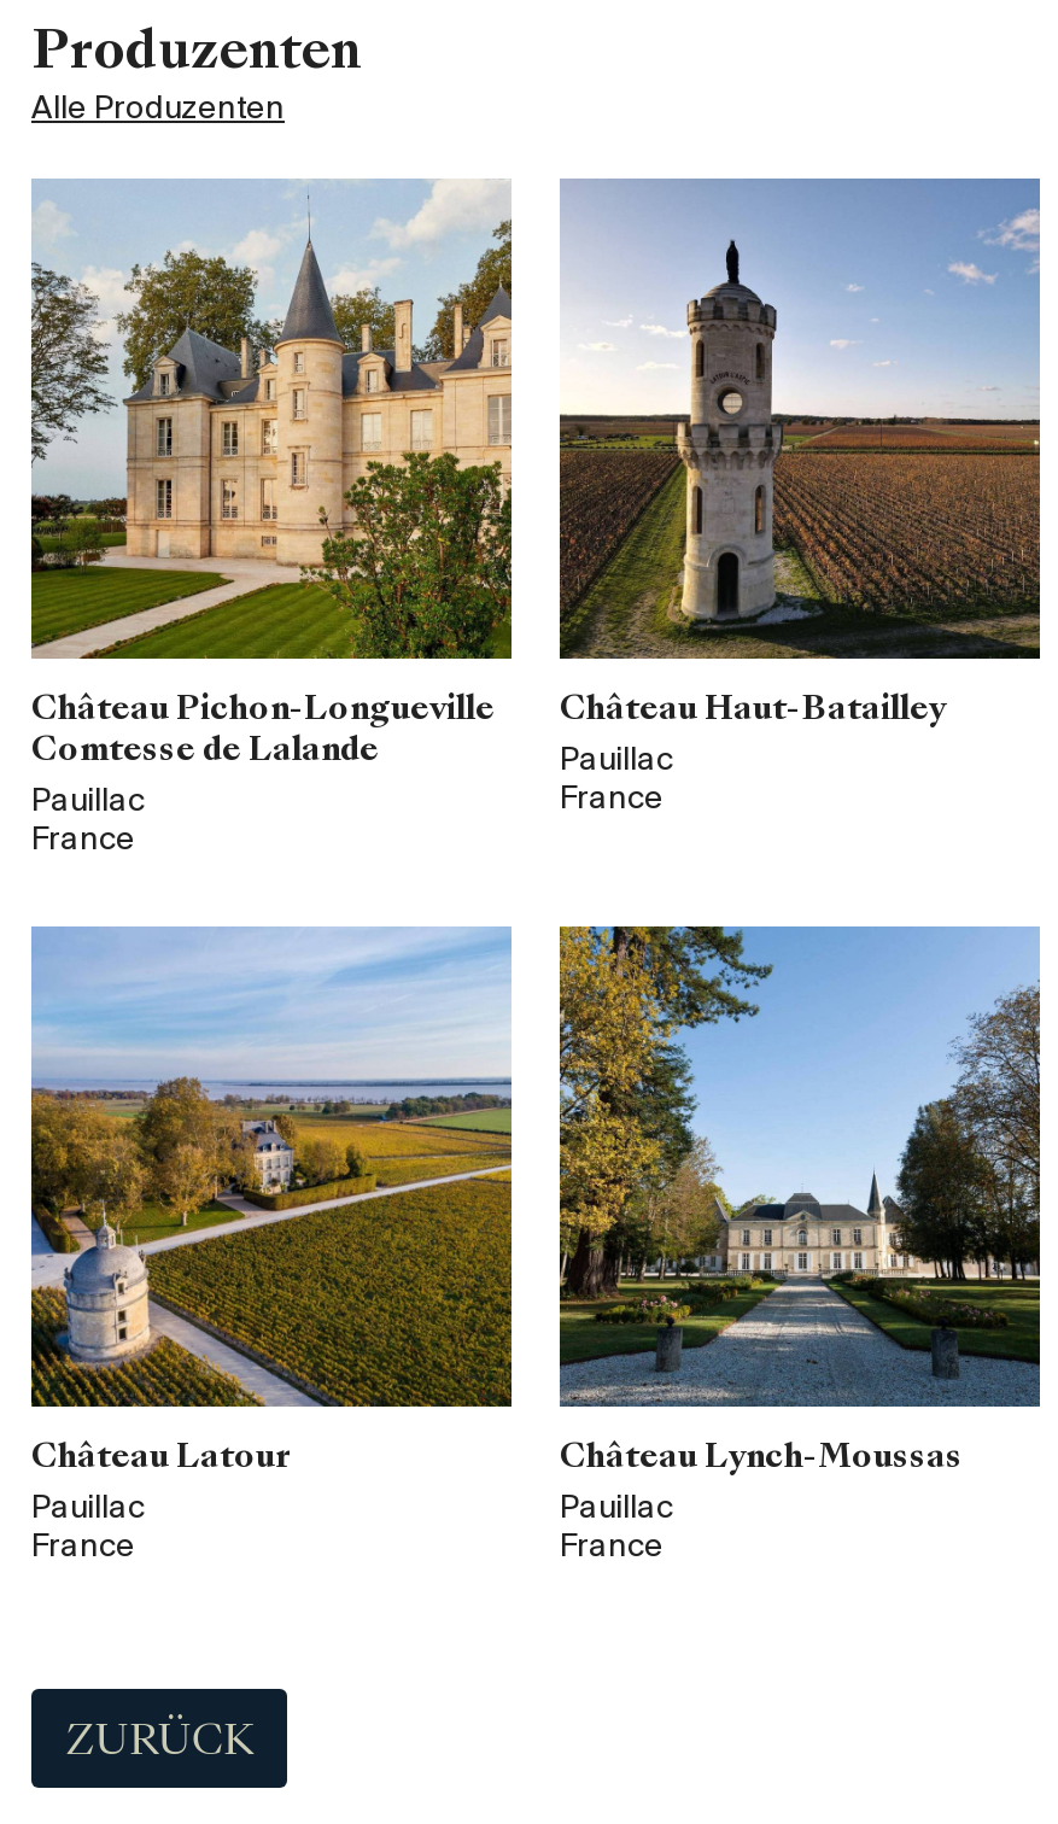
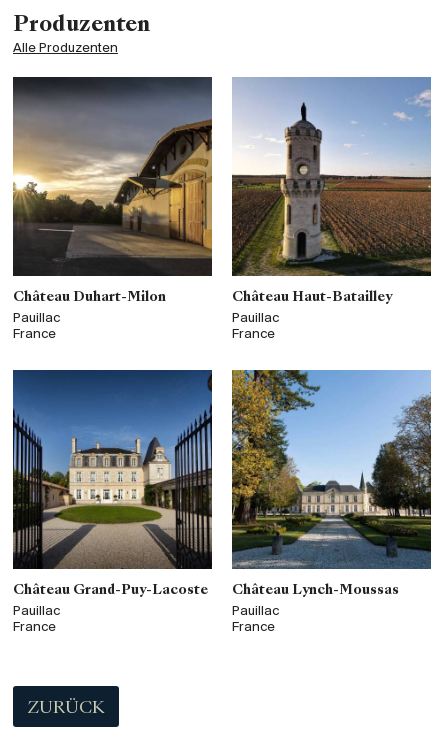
[29,179,514,767] [image] | Château Pichon-Longueville | Comtesse de Lalande -> [12,76,213,304] [image] | Château Duhart-Milon
[29,926,514,1474] [image] | Château Latour -> [12,369,213,597] [image] | Château Grand-Puy-Lacoste

